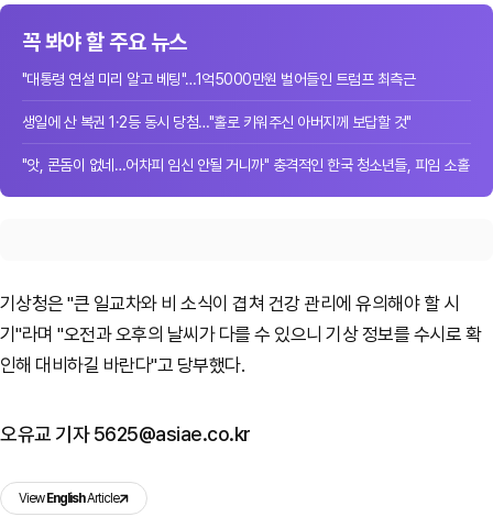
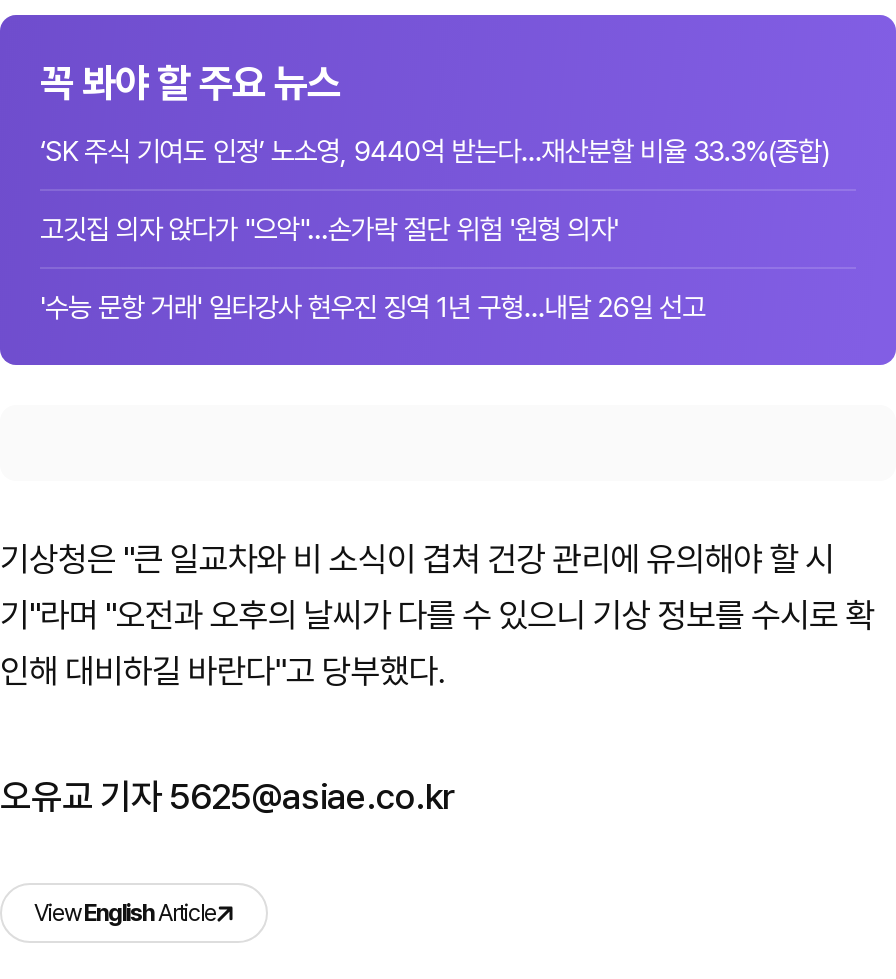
[22,71,415,88] "대통령 연설 미리 알고 베팅"…1억5000만원 벌어들인 트럼프 최측근 -> [40,136,828,168] ‘SK 주식 기여도 인정’ 노소영, 9440억 받는다…재산분할 비율 33.3%(종합)
[22,114,411,131] 생일에 산 복권 1·2등 동시 당첨…"홀로 키워주신 아버지께 보답할 것" -> [40,214,618,246] 고깃집 의자 앉다가 "으악"…손가락 절단 위험 '원형 의자'
[22,157,469,174] "앗, 콘돔이 없네…어차피 임신 안될 거니까" 충격적인 한국 청소년들, 피임 소홀 -> [40,292,705,324] '수능 문항 거래' 일타강사 현우진 징역 1년 구형…내달 26일 선고

